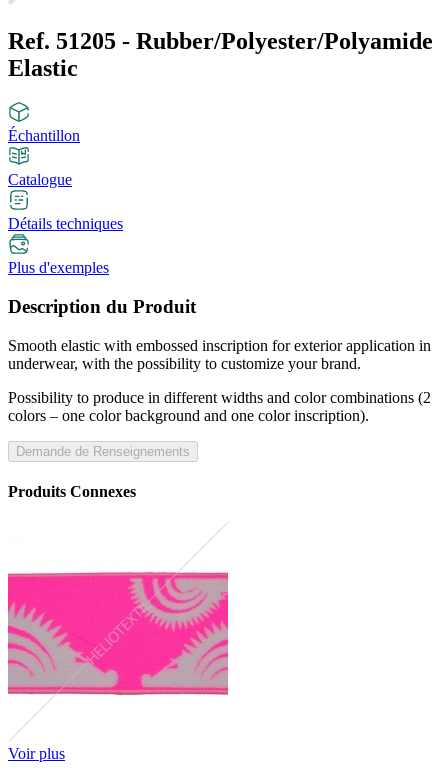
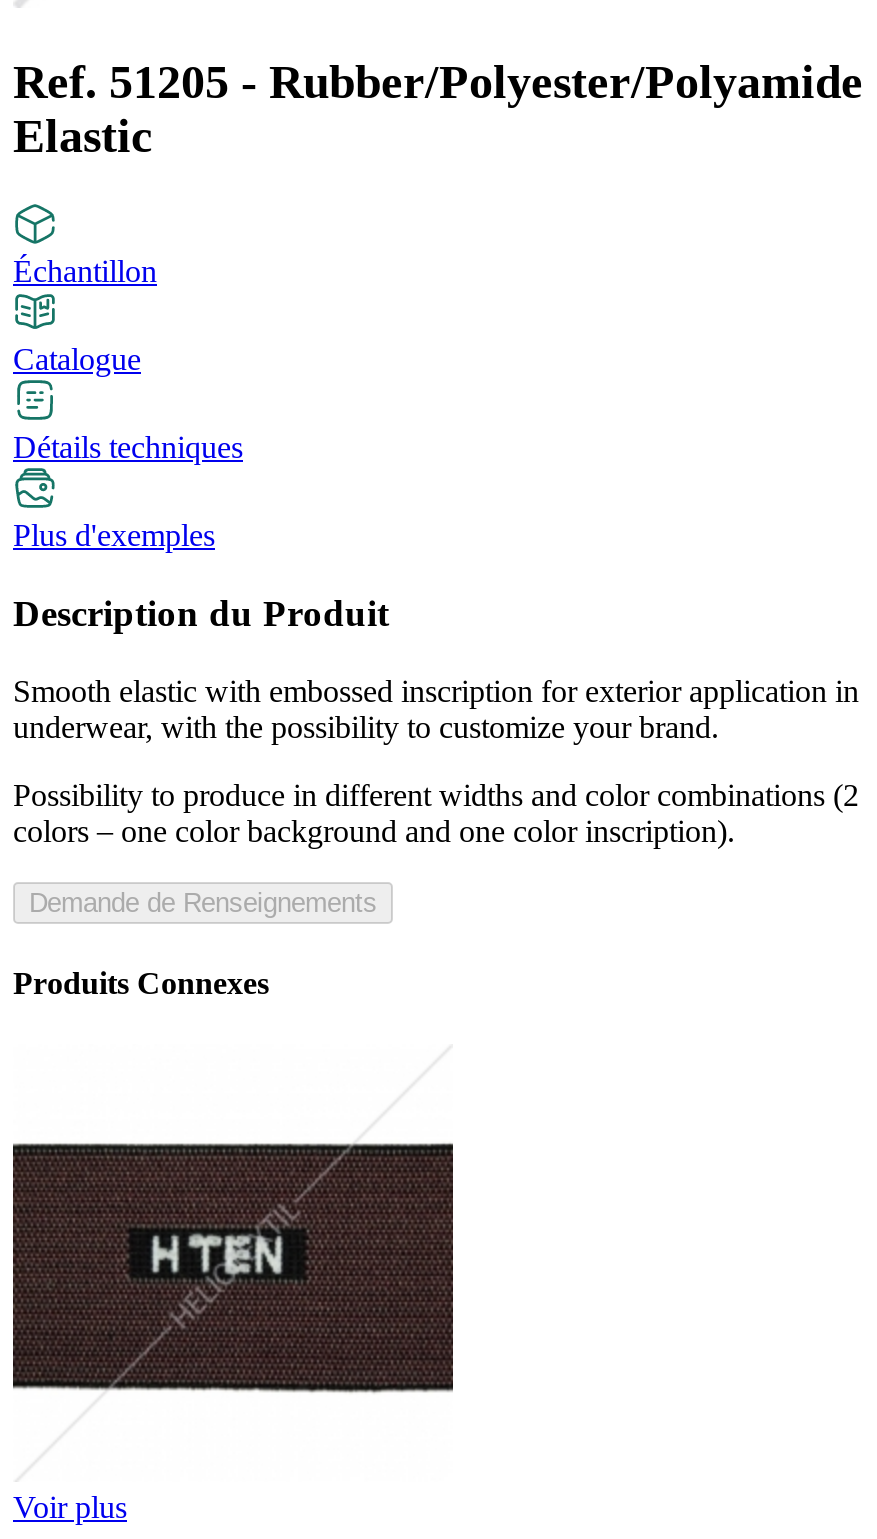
[7,571,229,696] [image] -> [11,1142,455,1394] [image]

